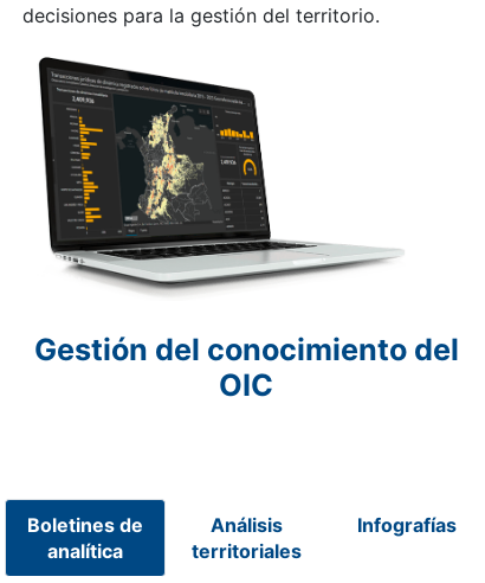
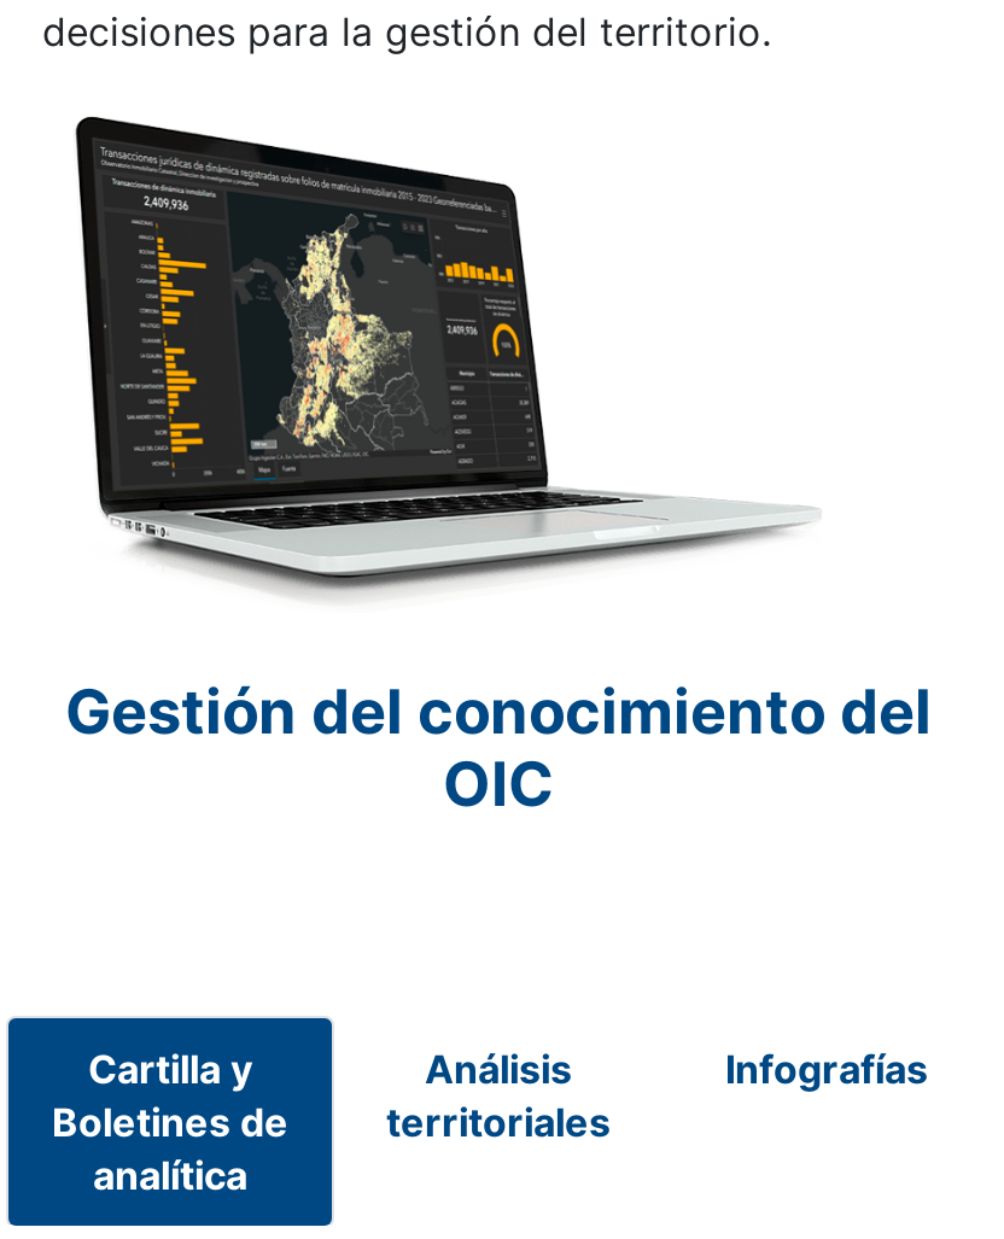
none -> [88,1044,252,1092] Cartilla y

